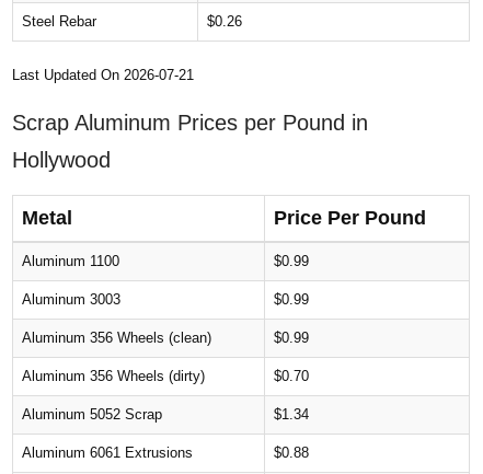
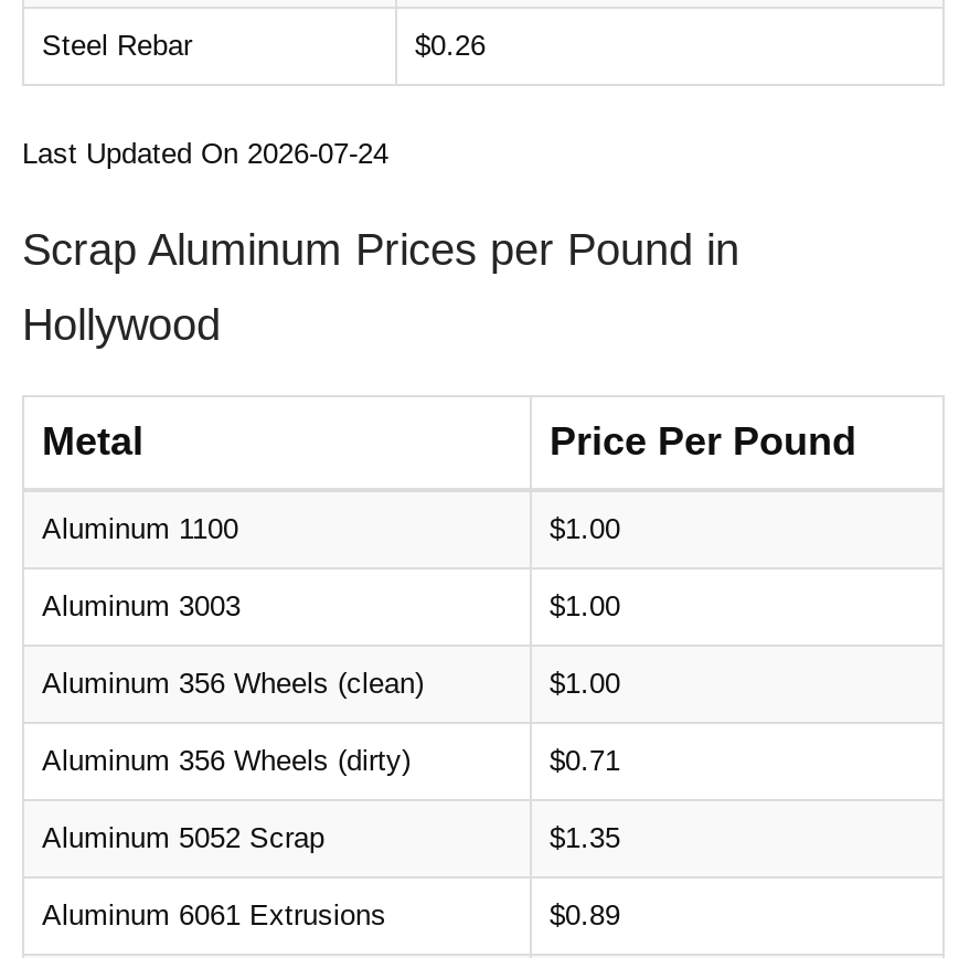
[12,67,194,83] Last Updated On 2026-07-21 -> [22,137,388,170] Last Updated On 2026-07-24
[274,253,309,269] $0.99 -> [550,512,620,545] $1.00
[274,291,309,308] $0.99 -> [550,589,620,622] $1.00
[274,330,309,346] $0.99 -> [550,667,620,700] $1.00
[274,368,309,384] $0.70 -> [550,744,620,777] $0.71
[274,406,309,423] $1.34 -> [550,821,620,854] $1.35
[274,444,309,461] $0.88 -> [550,898,620,932] $0.89

